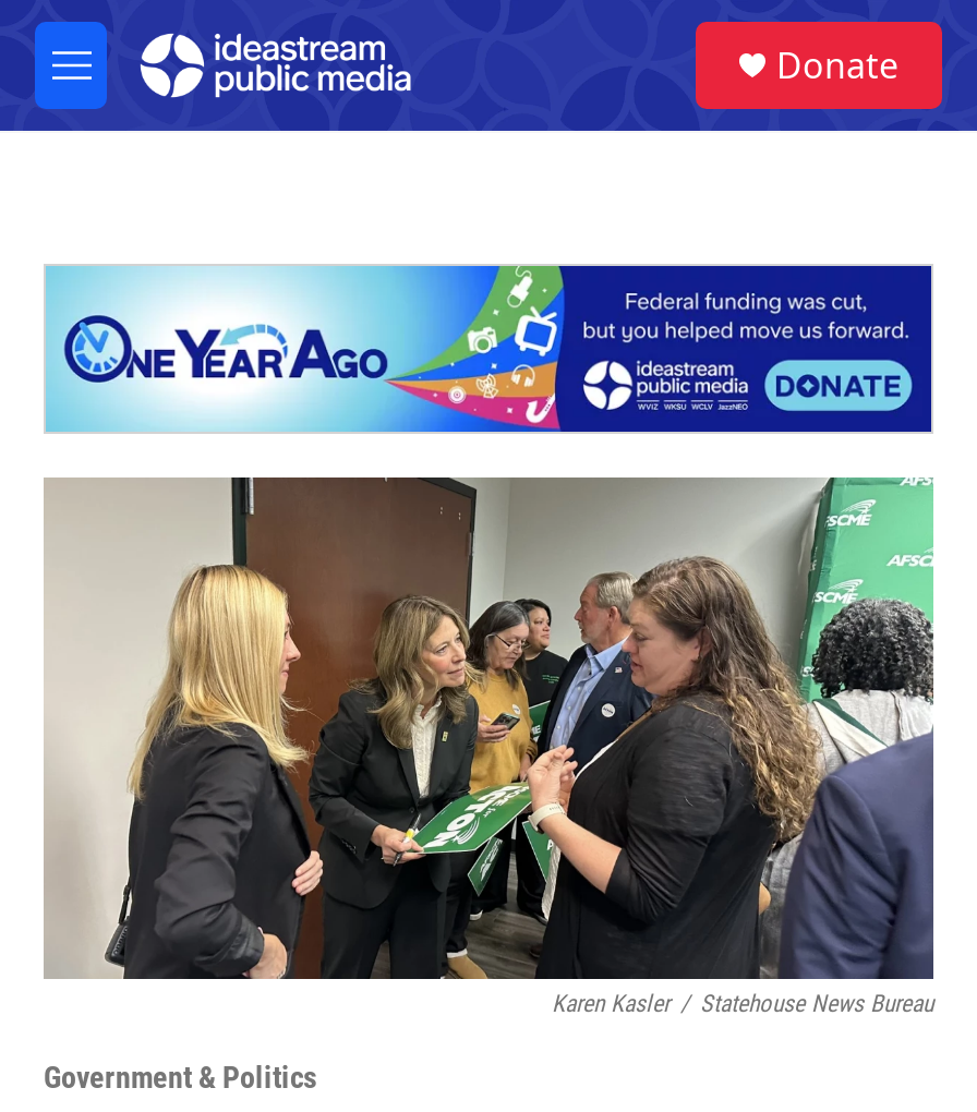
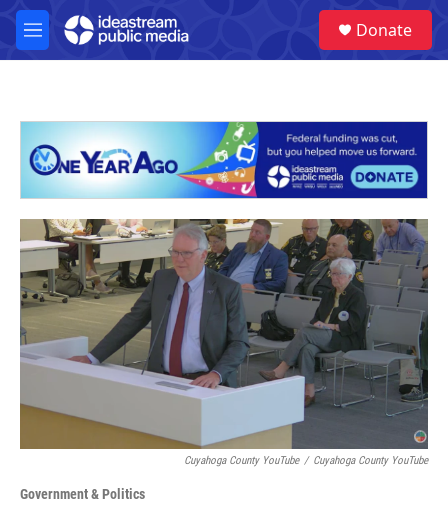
[46,475,936,1019] [image] | Karen Kasler / Statehouse News Bureau -> [20,218,429,467] [image] | Cuyahoga County YouTube / Cuyahoga County YouTube

